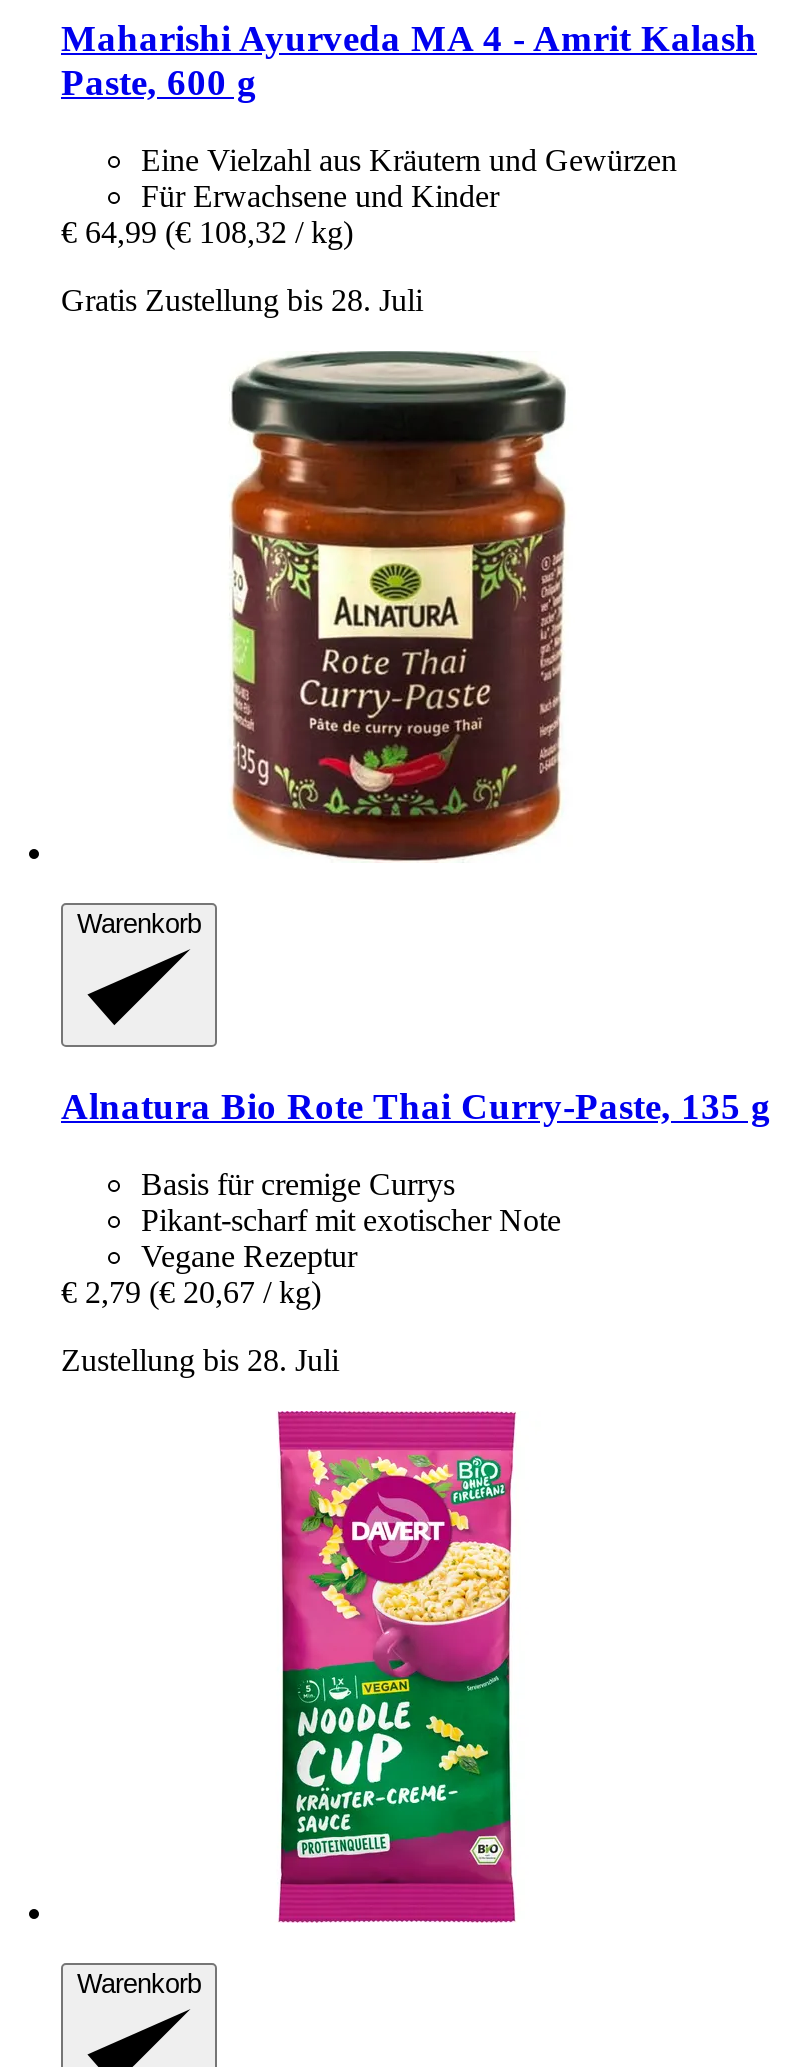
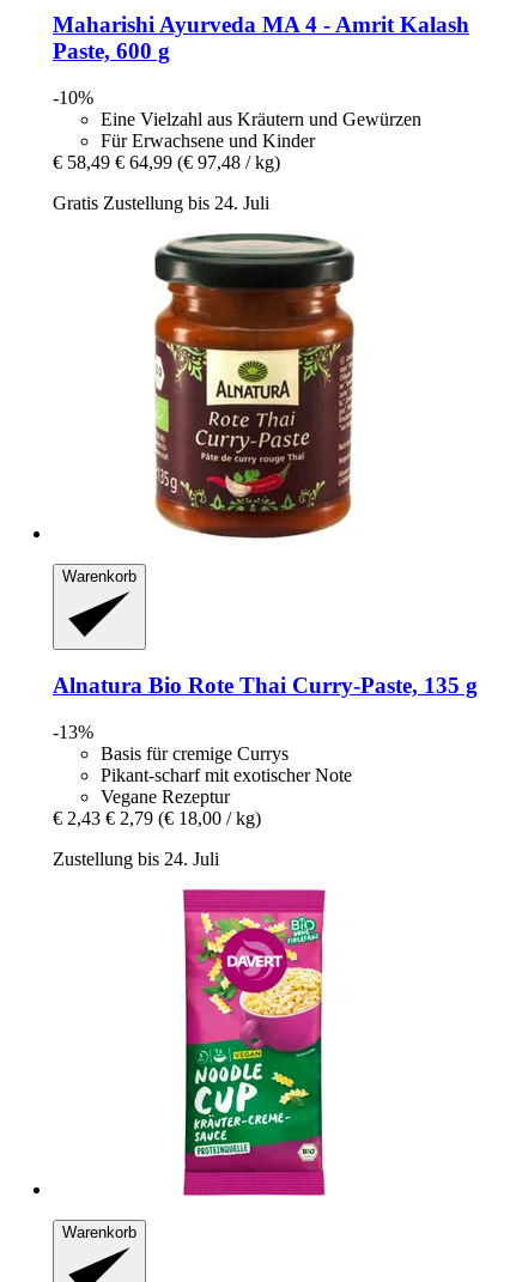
none -> [53,87,93,107] -10%
[61,214,353,248] € 64,99 (€ 108,32 / kg) -> [53,152,280,172] € 58,49 € 64,99 (€ 97,48 / kg)
[61,282,423,316] Gratis Zustellung bis 28. Juli -> [53,192,269,213] Gratis Zustellung bis 24. Juli
none -> [53,721,93,742] -13%
[61,1274,321,1308] € 2,79 (€ 20,67 / kg) -> [53,808,261,828] € 2,43 € 2,79 (€ 18,00 / kg)
[61,1342,339,1376] Zustellung bis 28. Juli -> [53,848,219,869] Zustellung bis 24. Juli

